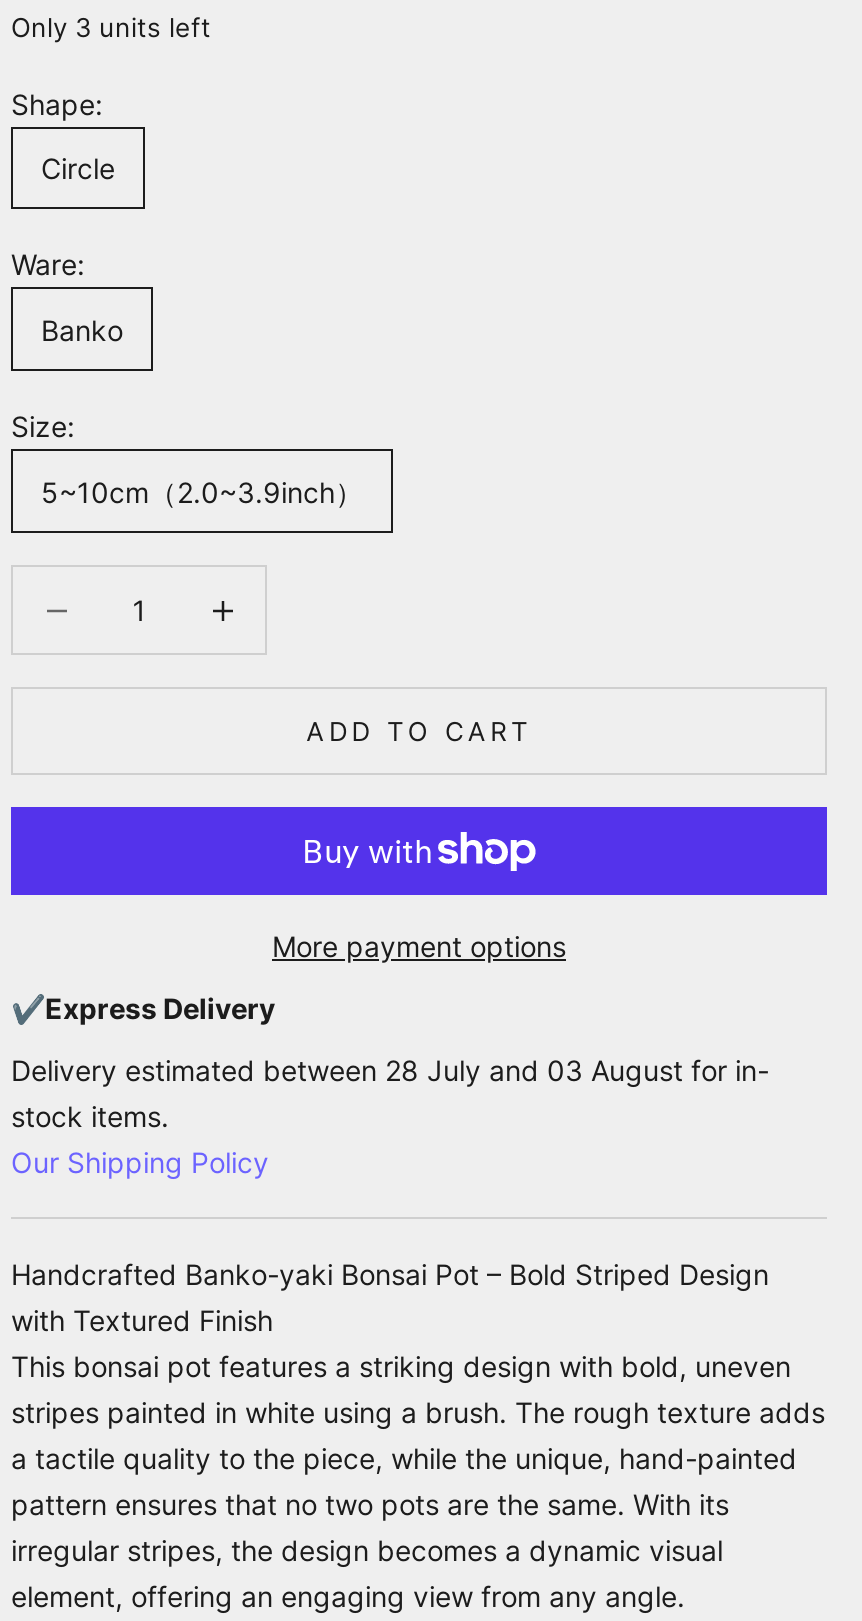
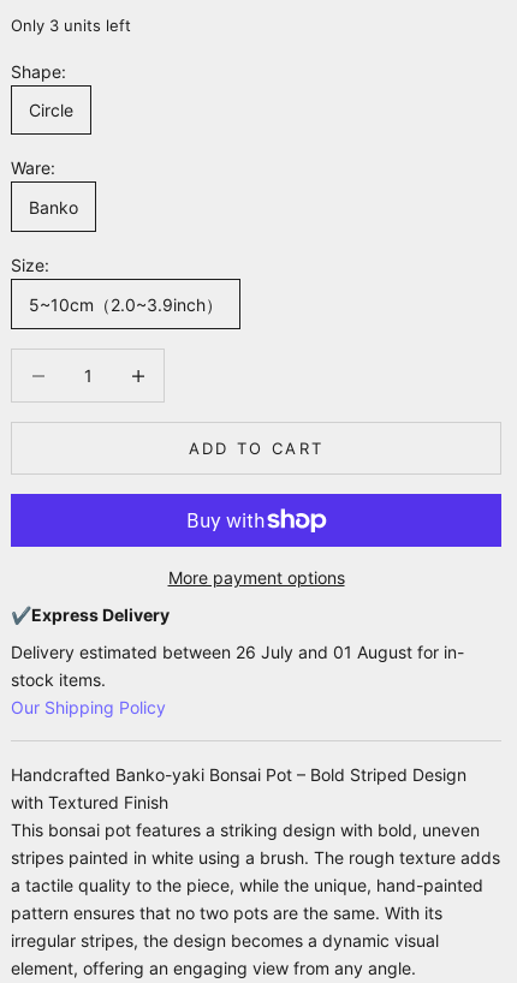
[11,1053,769,1087] Delivery estimated between 28 July and 03 August for in- -> [11,642,464,662] Delivery estimated between 26 July and 01 August for in-

